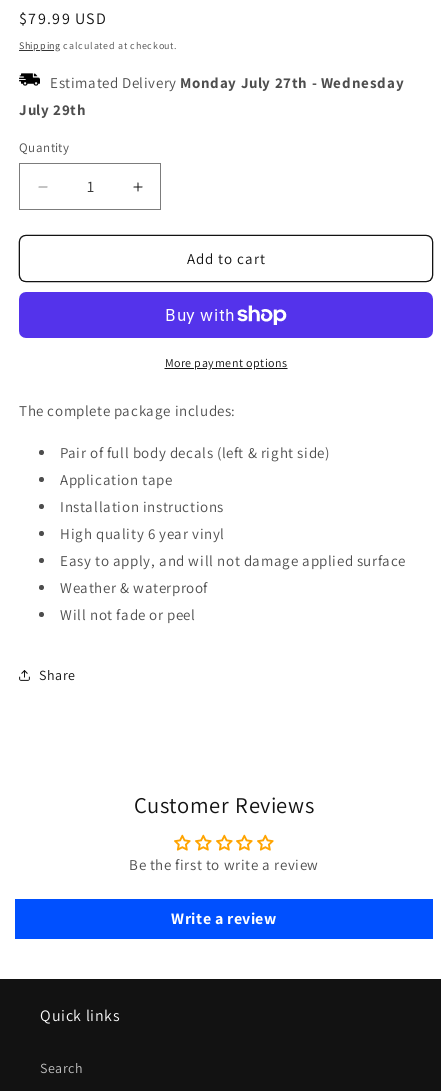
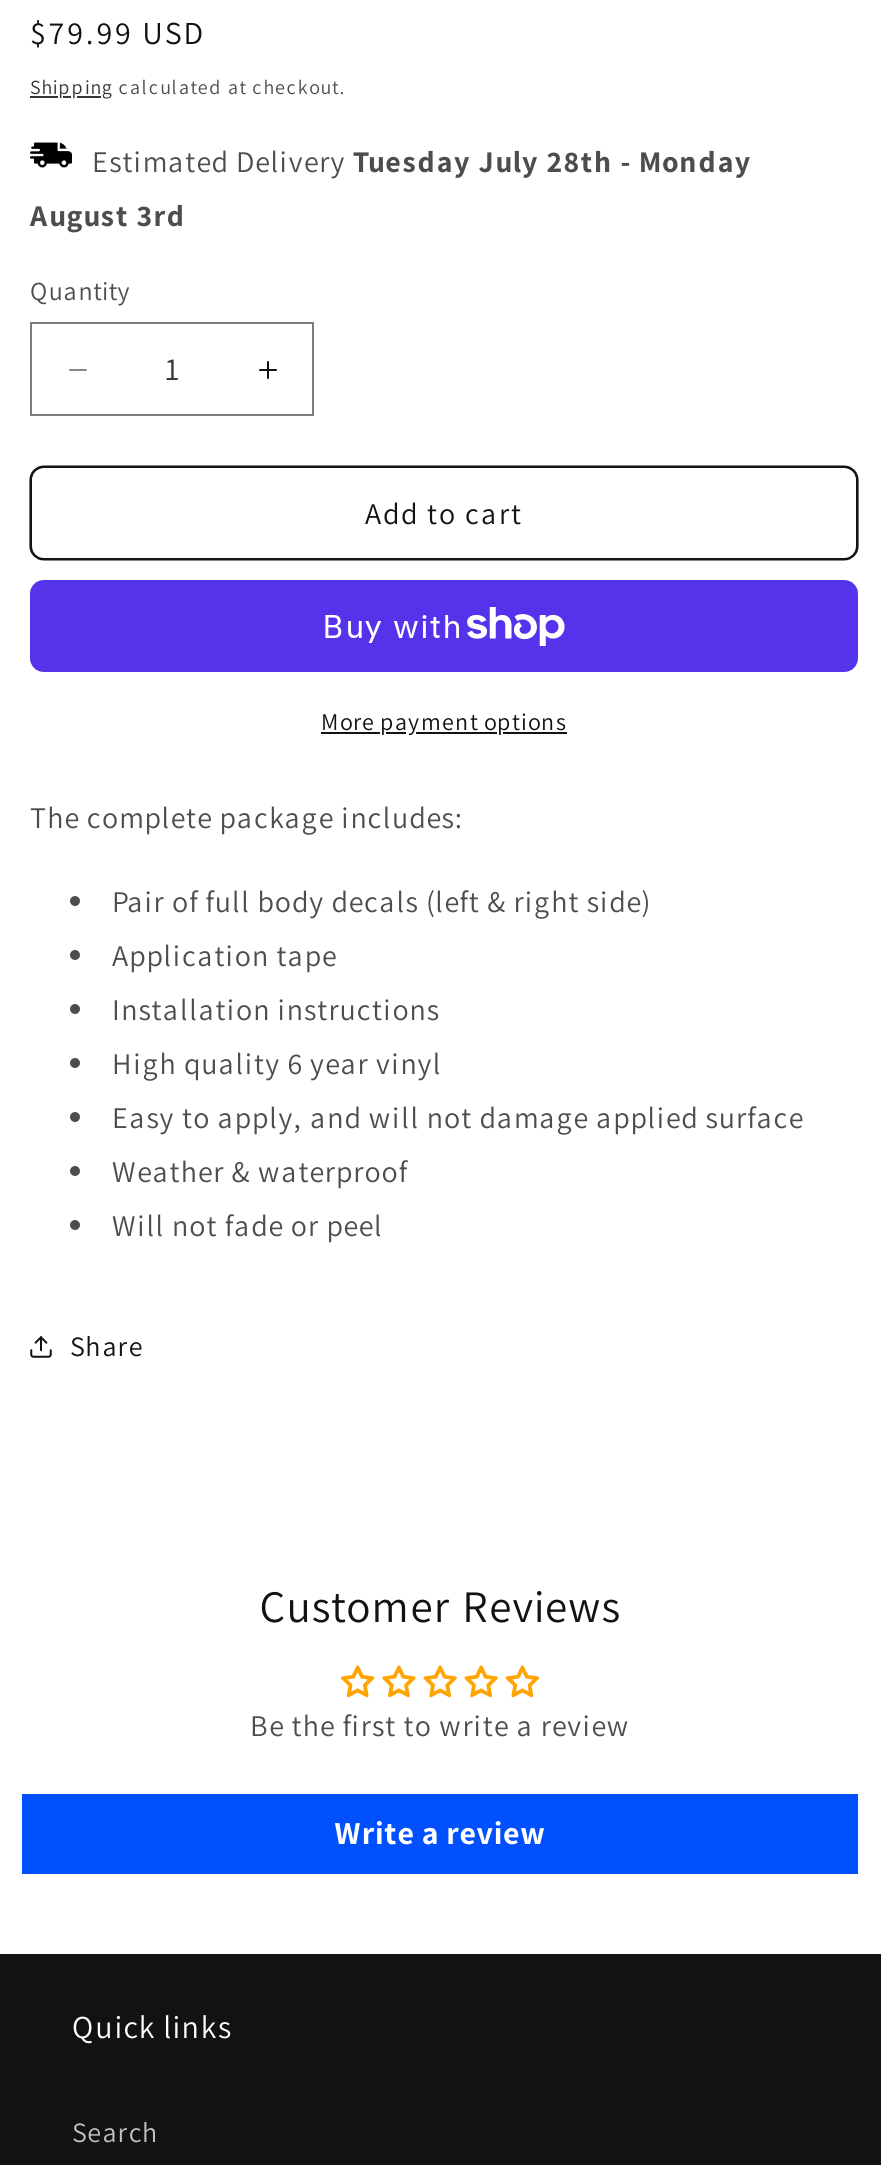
[19,73,404,119] Estimated Delivery Monday July 27th - Wednesday | July 29th -> [30,143,752,235] Estimated Delivery Tuesday July 28th - Monday | August 3rd

